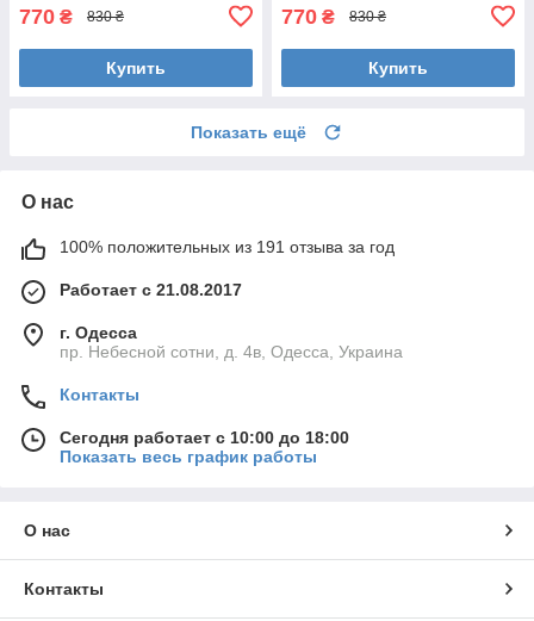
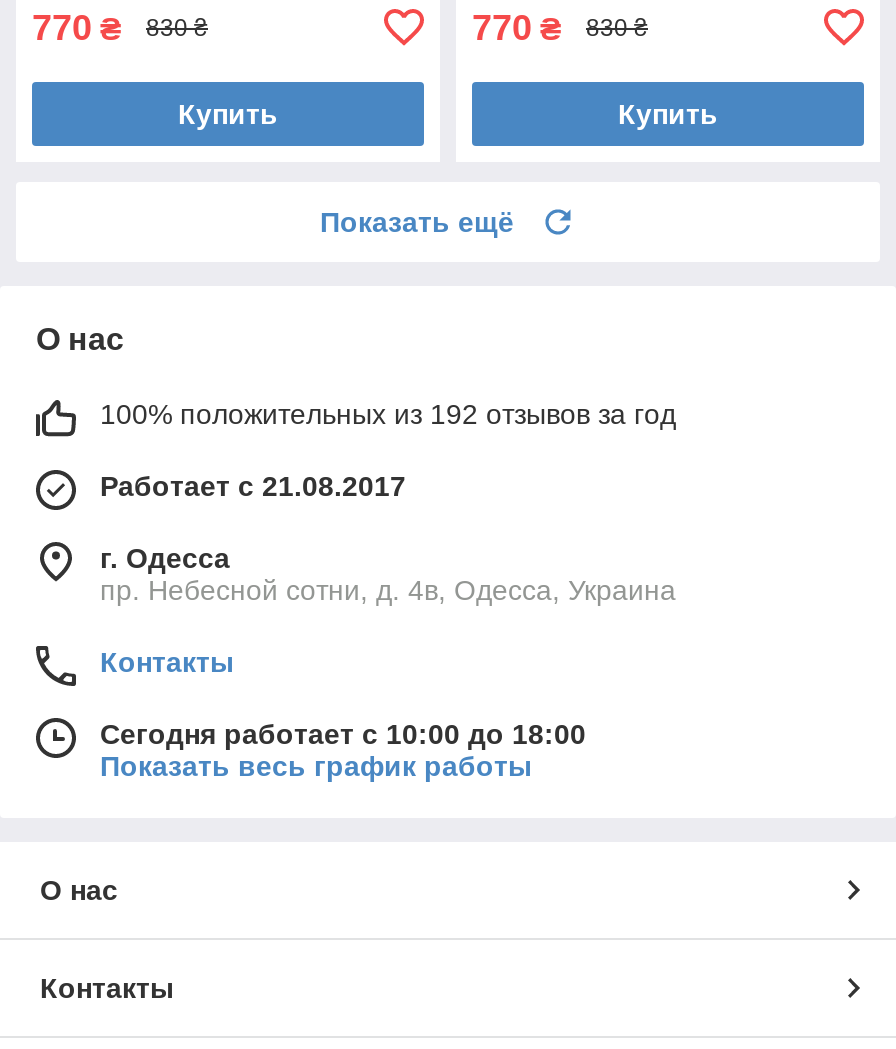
[60,237,395,256] 100% положительных из 191 отзыва за год -> [100,398,676,430] 100% положительных из 192 отзывов за год

